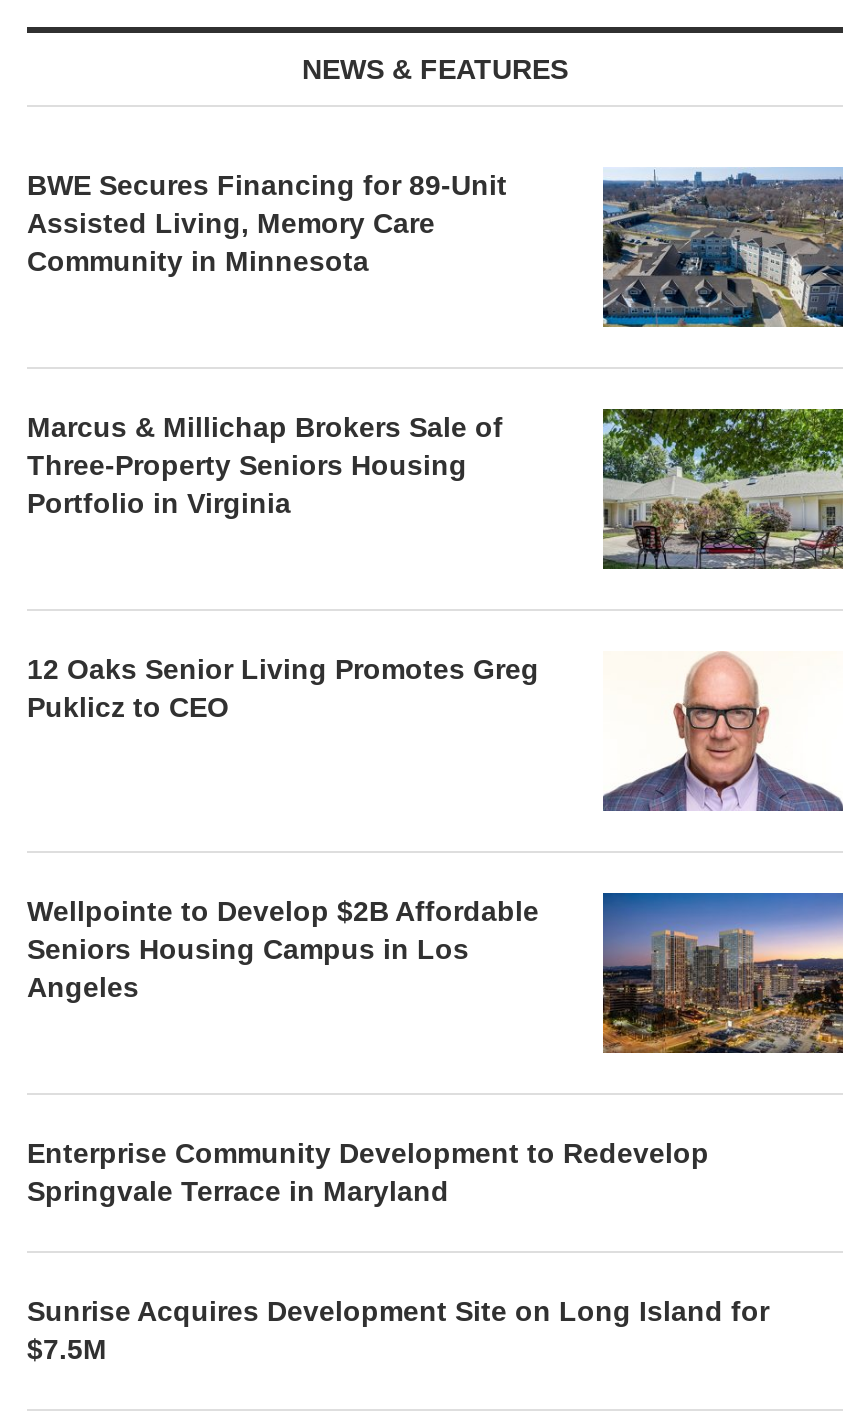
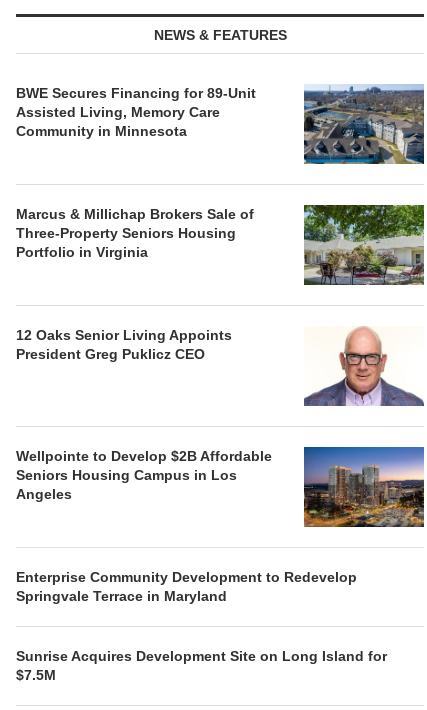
[27,653,539,723] 12 Oaks Senior Living Promotes Greg | Puklicz to CEO -> [16,327,232,362] 12 Oaks Senior Living Appoints | President Greg Puklicz CEO

